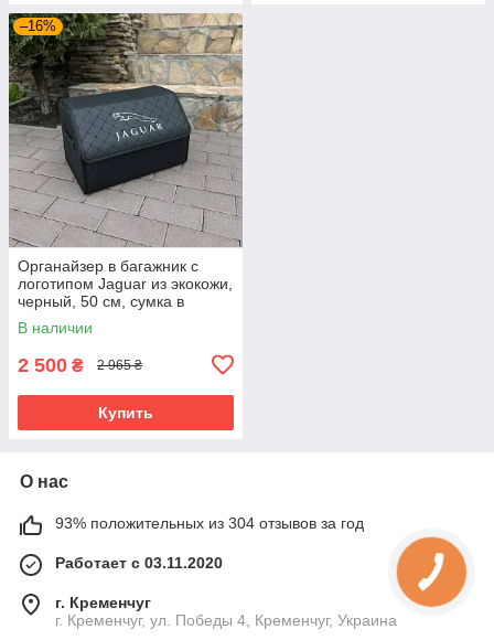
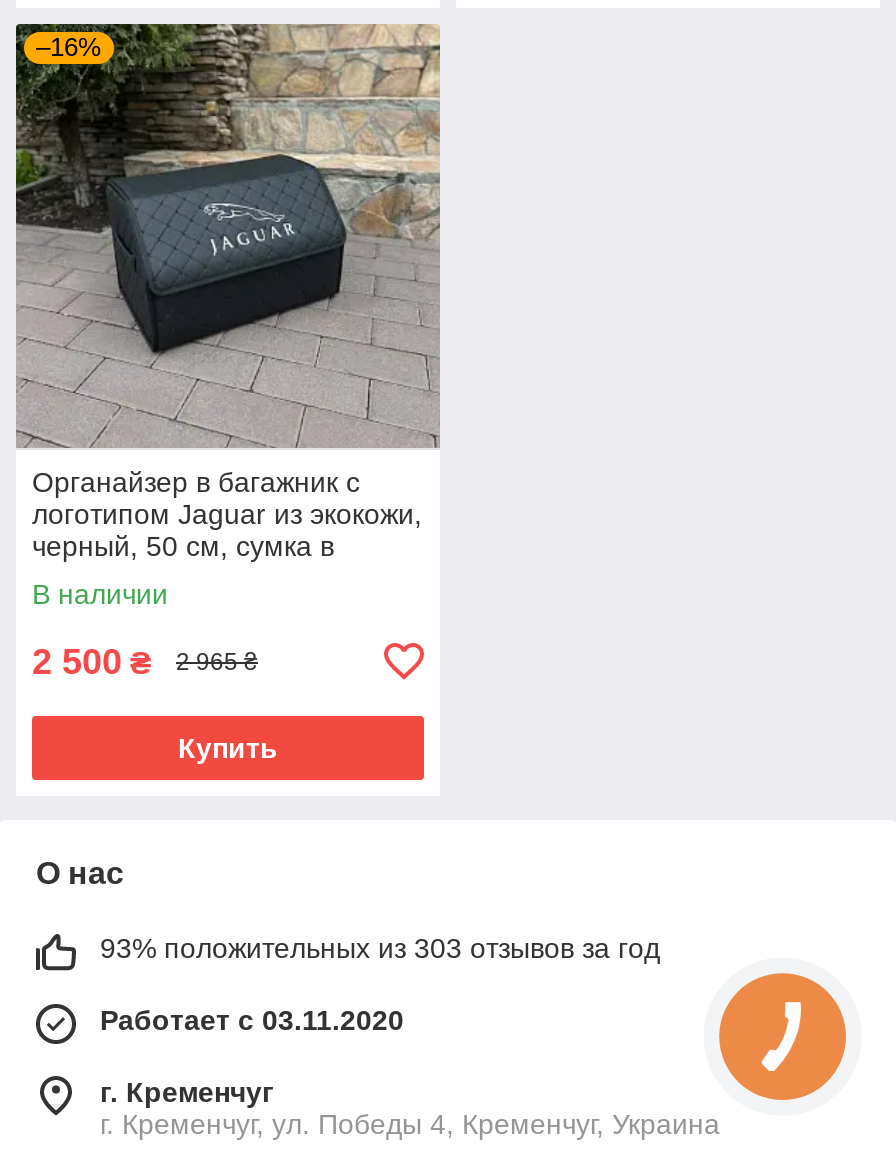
[55,514,364,531] 93% положительных из 304 отзывов за год -> [100,931,660,963] 93% положительных из 303 отзывов за год

